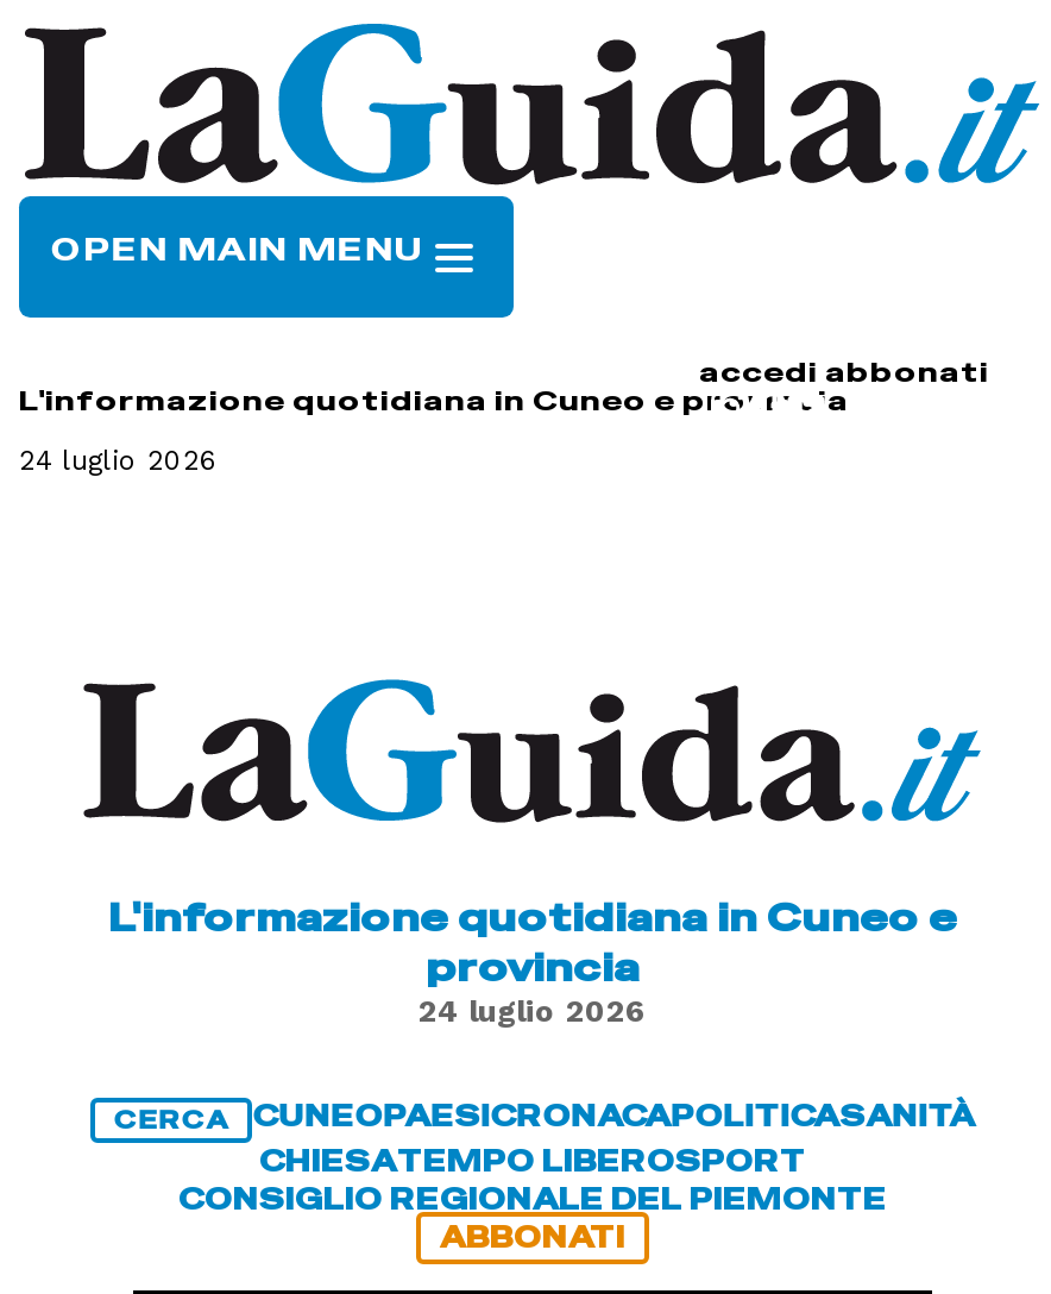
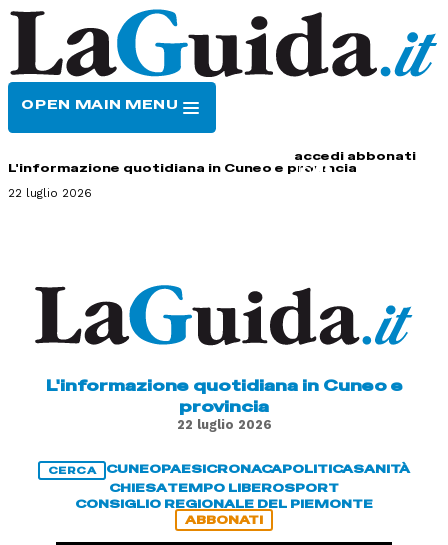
[19,444,219,477] 24 luglio 2026 -> [8,186,92,200] 22 luglio 2026
[418,993,647,1028] 24 luglio 2026 -> [176,417,271,432] 22 luglio 2026

